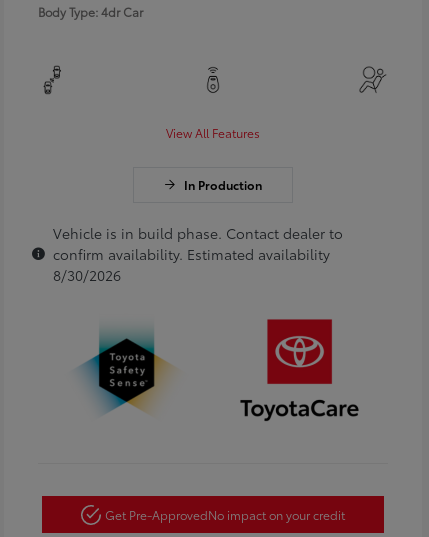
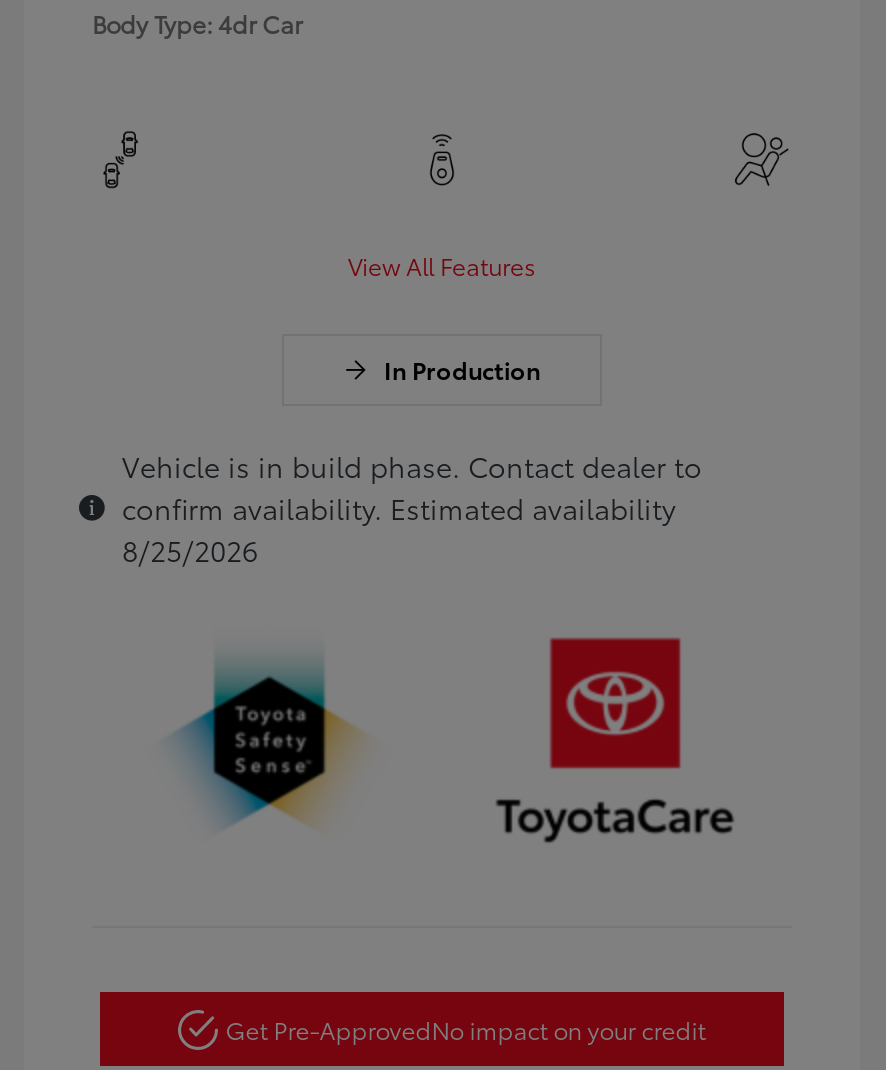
[53,265,121,285] 8/30/2026 -> [122,530,258,570] 8/25/2026

